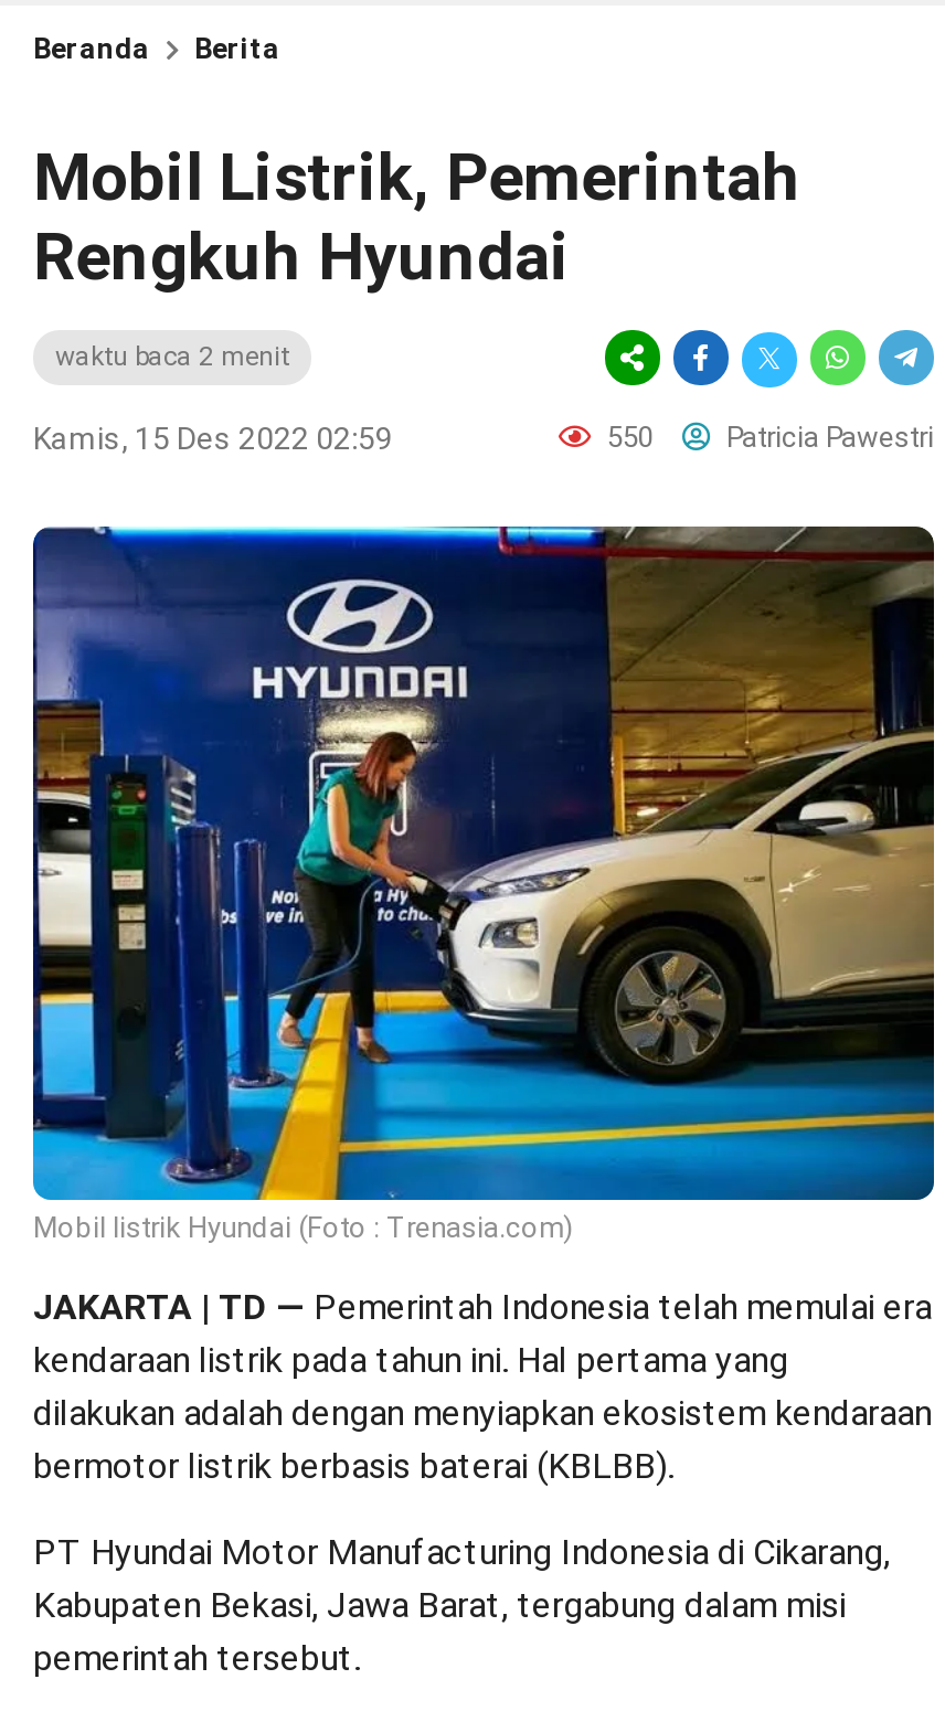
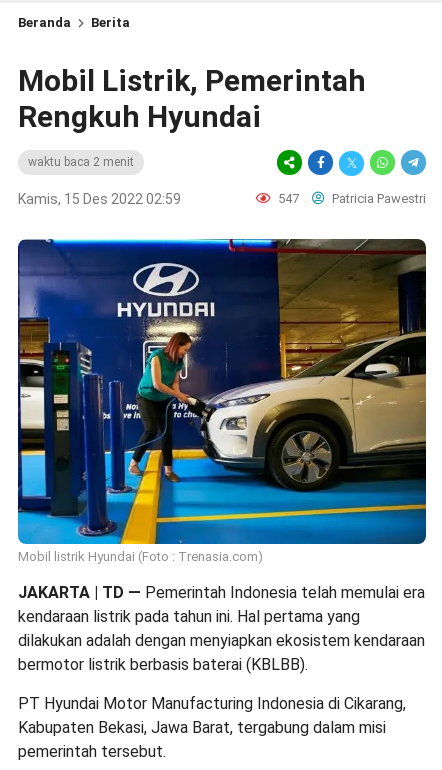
[601,421,934,454] 550 Patricia Pawestri -> [275,191,426,206] 547 Patricia Pawestri

